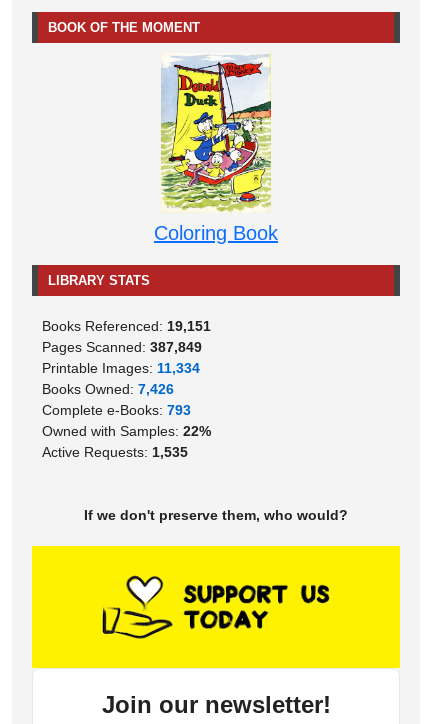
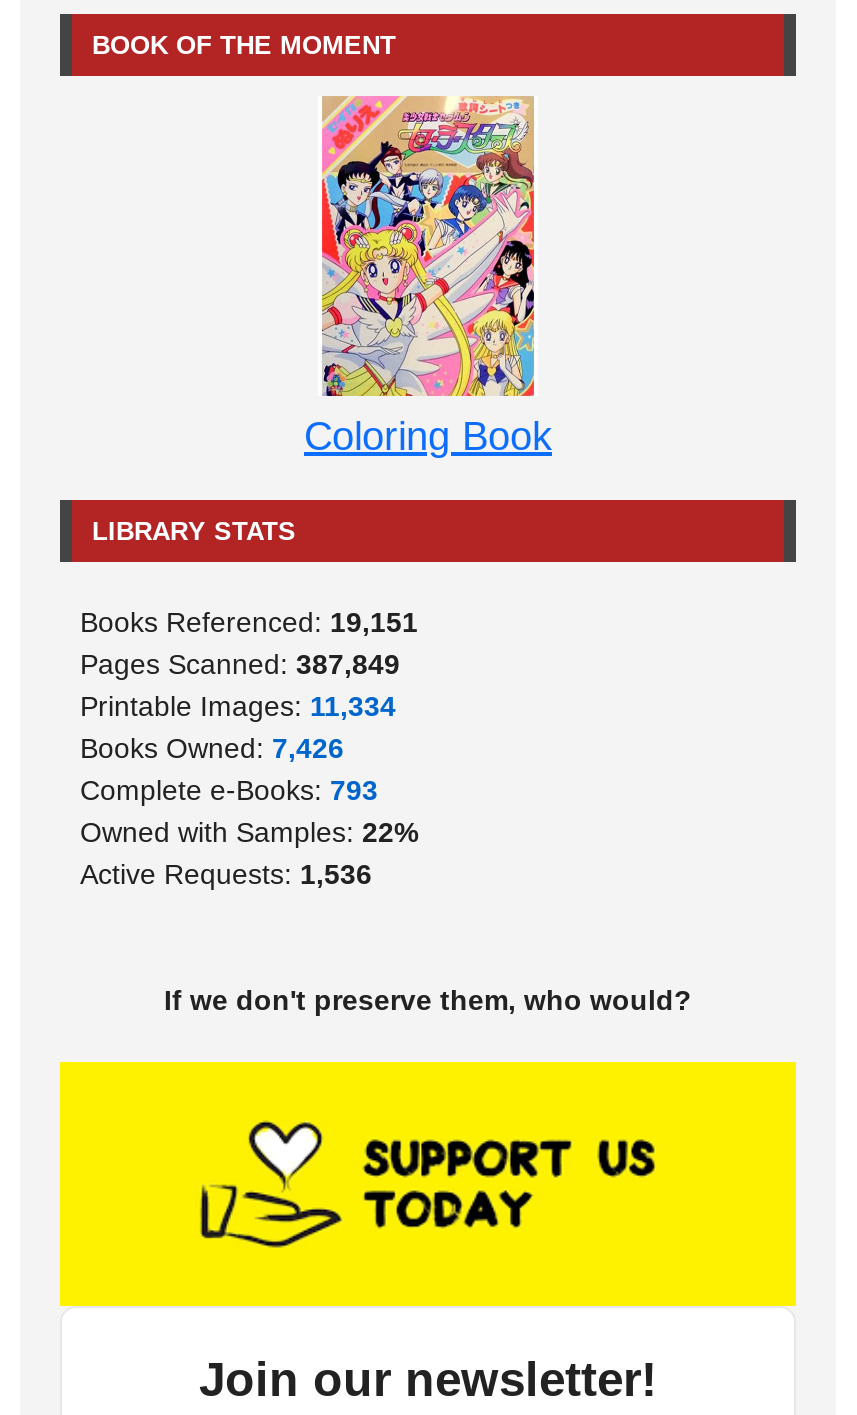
[160,56,272,213] [image] -> [318,94,538,398] [image]
[42,444,188,460] Active Requests: 1,535 -> [80,857,372,889] Active Requests: 1,536

